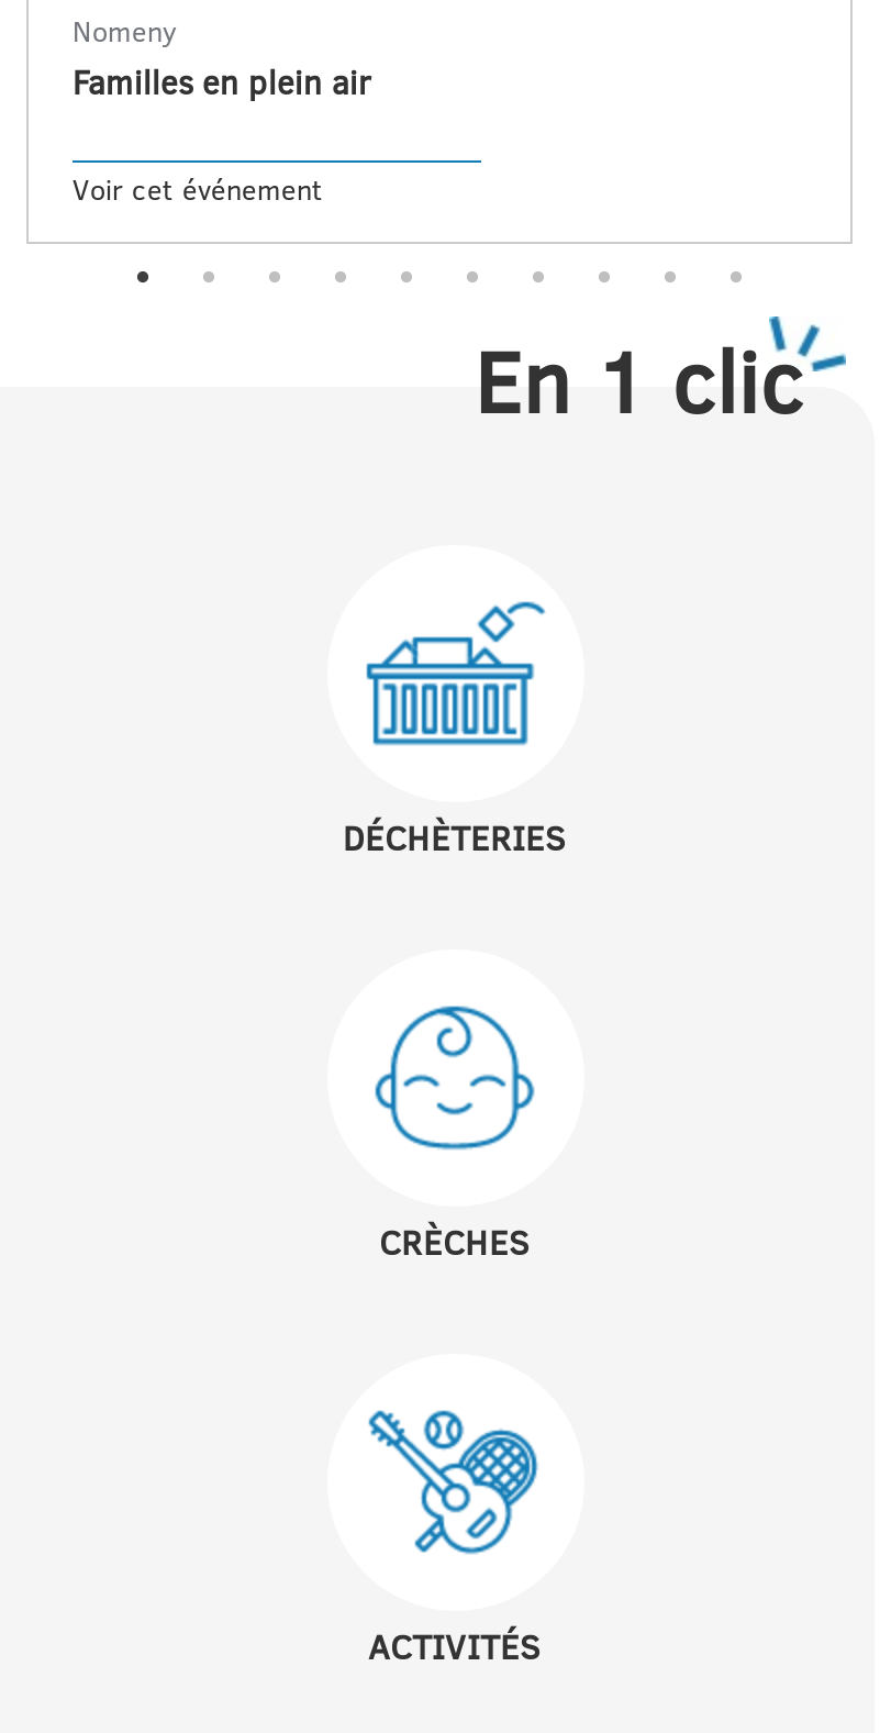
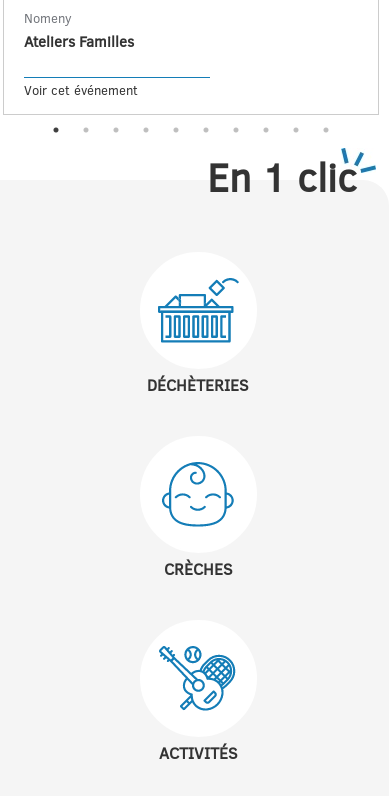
[72,58,371,105] Familles en plein air -> [24,31,134,52] Ateliers Familles

